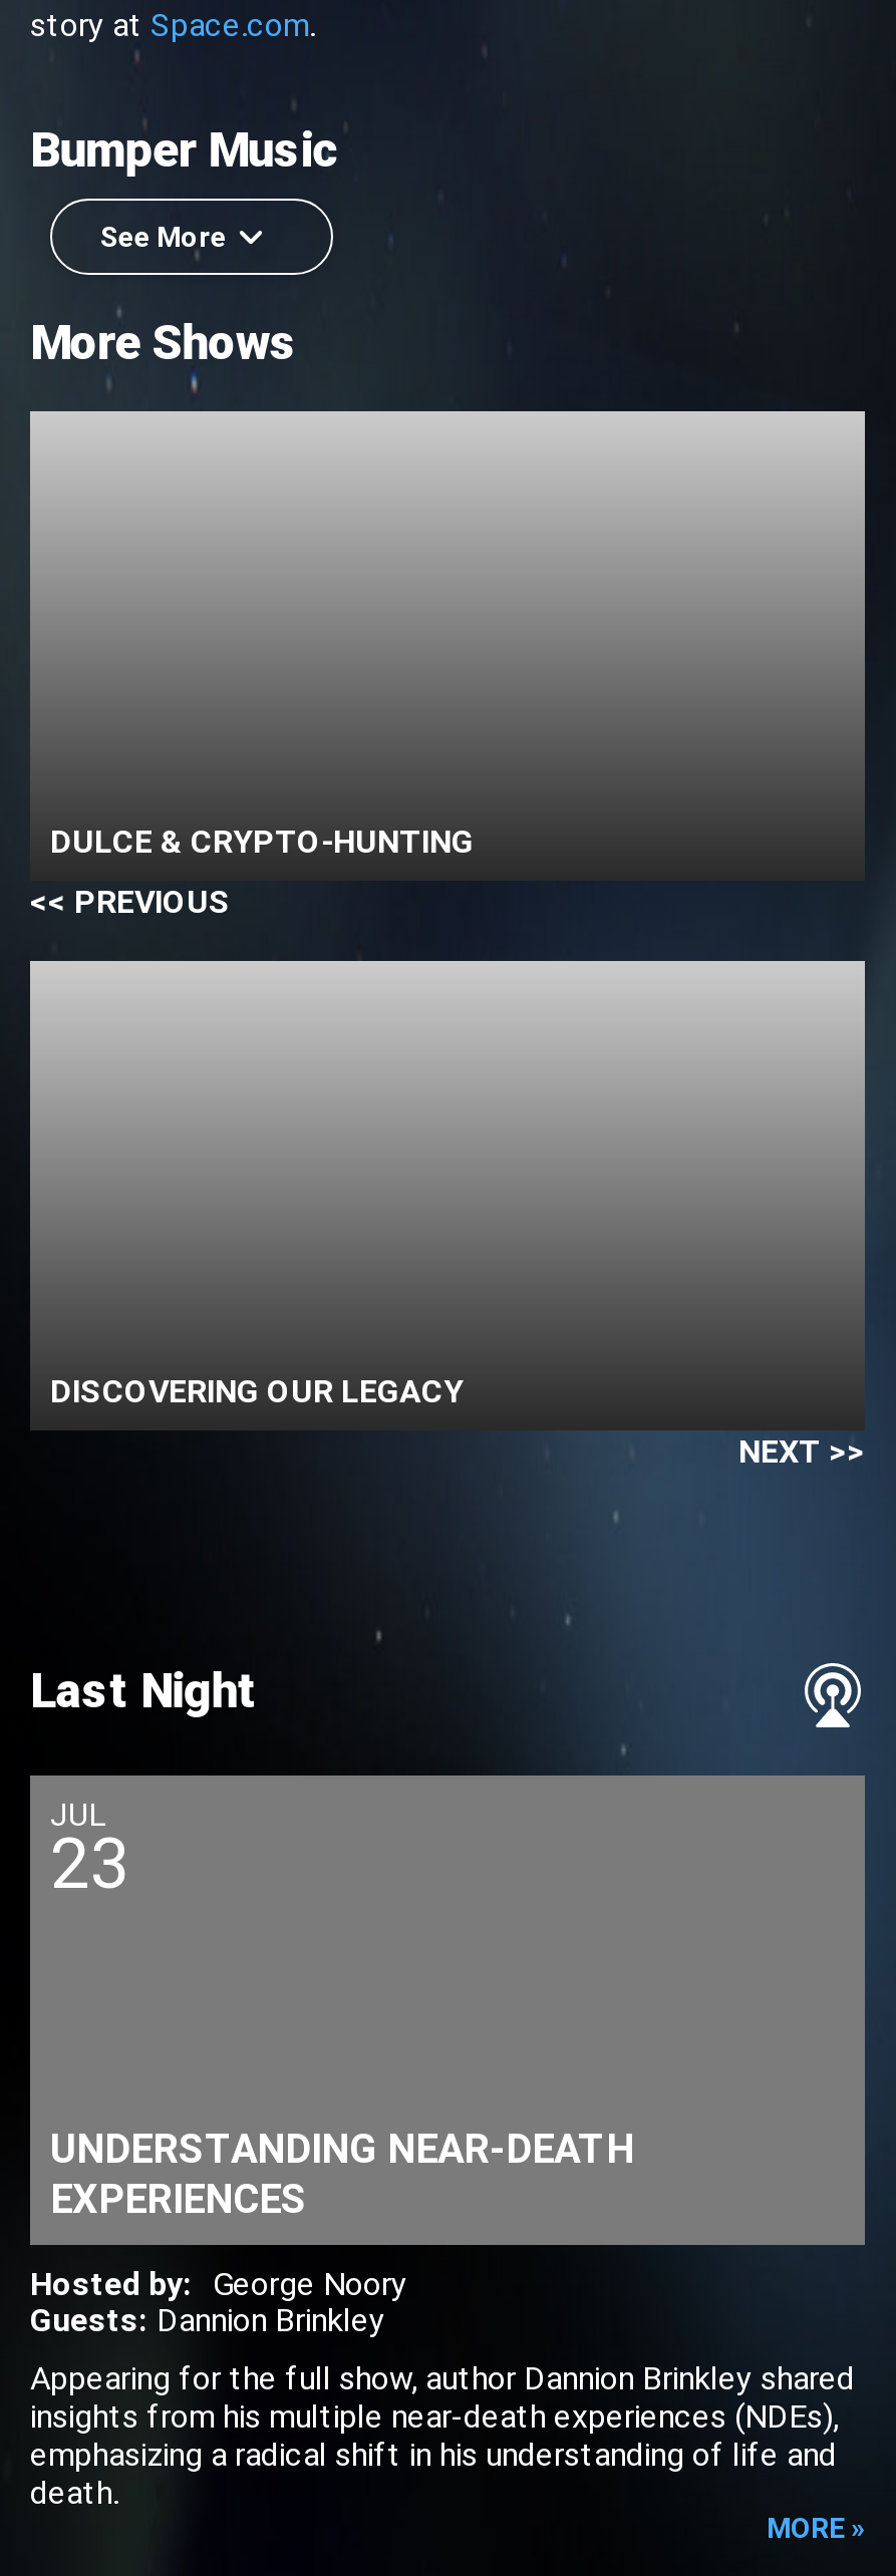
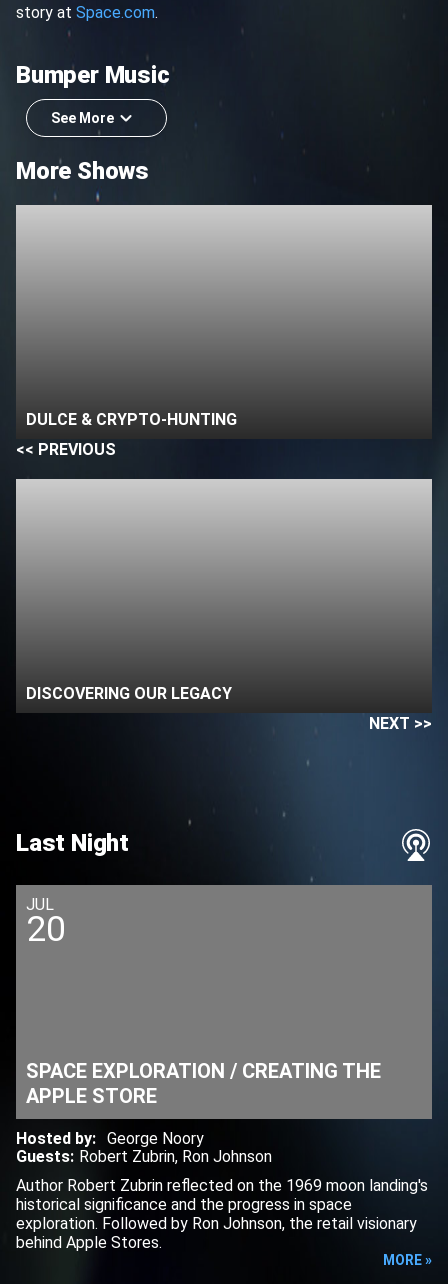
[50,1823,130,1905] 23 -> [26,909,66,950] 20
[50,2124,634,2222] UNDERSTANDING NEAR-DEATH | EXPERIENCES -> [26,1059,381,1108] SPACE EXPLORATION / CREATING THE | APPLE STORE
[30,2301,385,2339] Guests: Dannion Brinkley -> [16,1147,272,1166] Guests: Robert Zubrin, Ron Johnson
[30,2359,855,2511] Appearing for the full show, author Dannion Brinkley shared | insights from his multiple near-death experiences (NDEs), | emphasizing a radical shift in his understanding of life and | death. -> [16,1176,428,1252] Author Robert Zubrin reflected on the 1969 moon landing's | historical significance and the progress in space | exploration. Followed by Ron Johnson, the retail visionary | behind Apple Stores.

